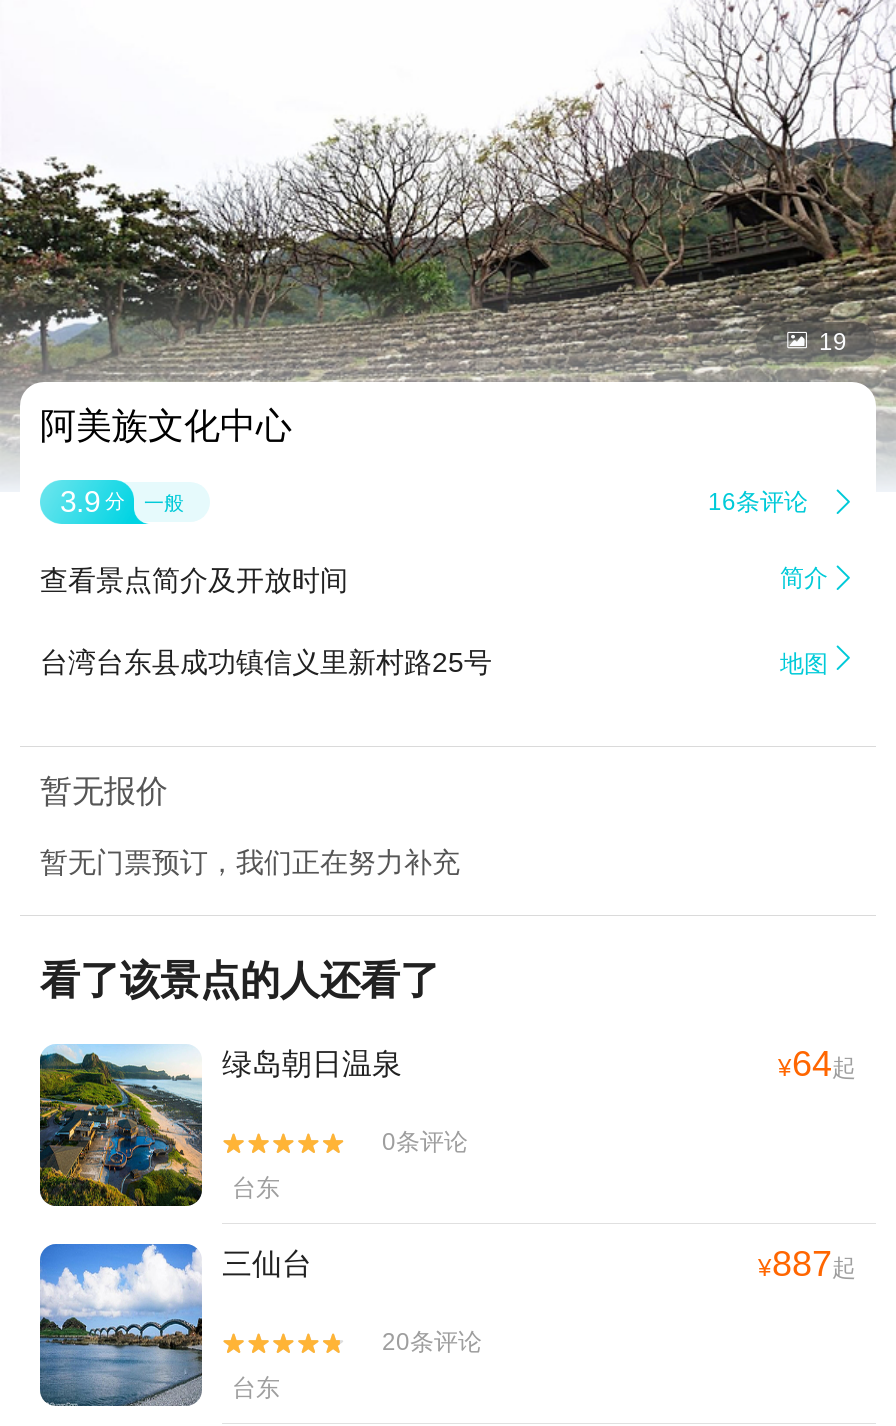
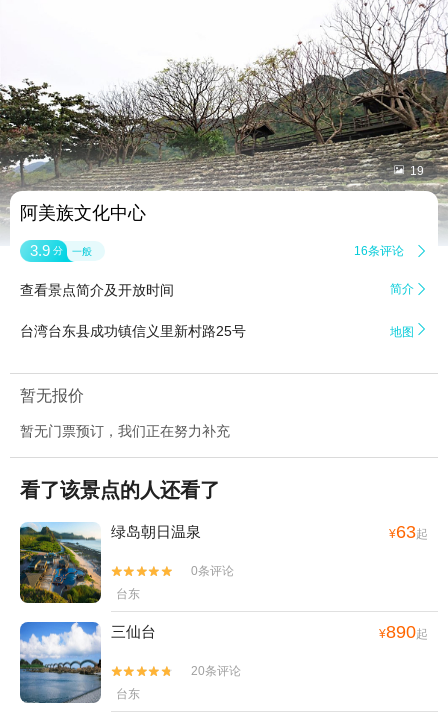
[778,1045,856,1085] ¥64起 -> [389,522,428,542] ¥63起
[758,1245,856,1285] ¥887起 -> [379,622,428,642] ¥890起

